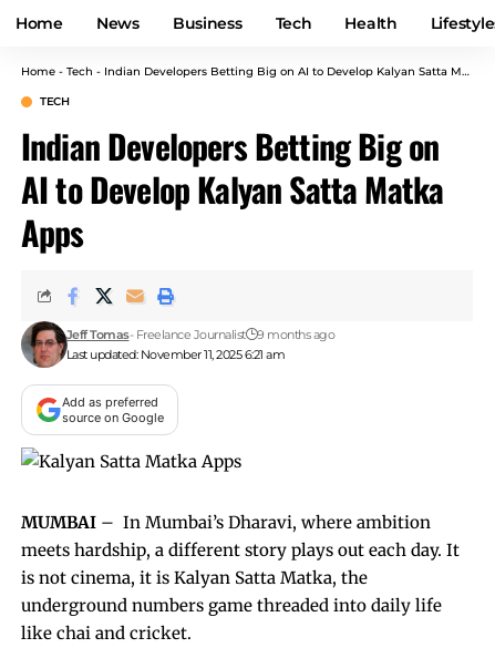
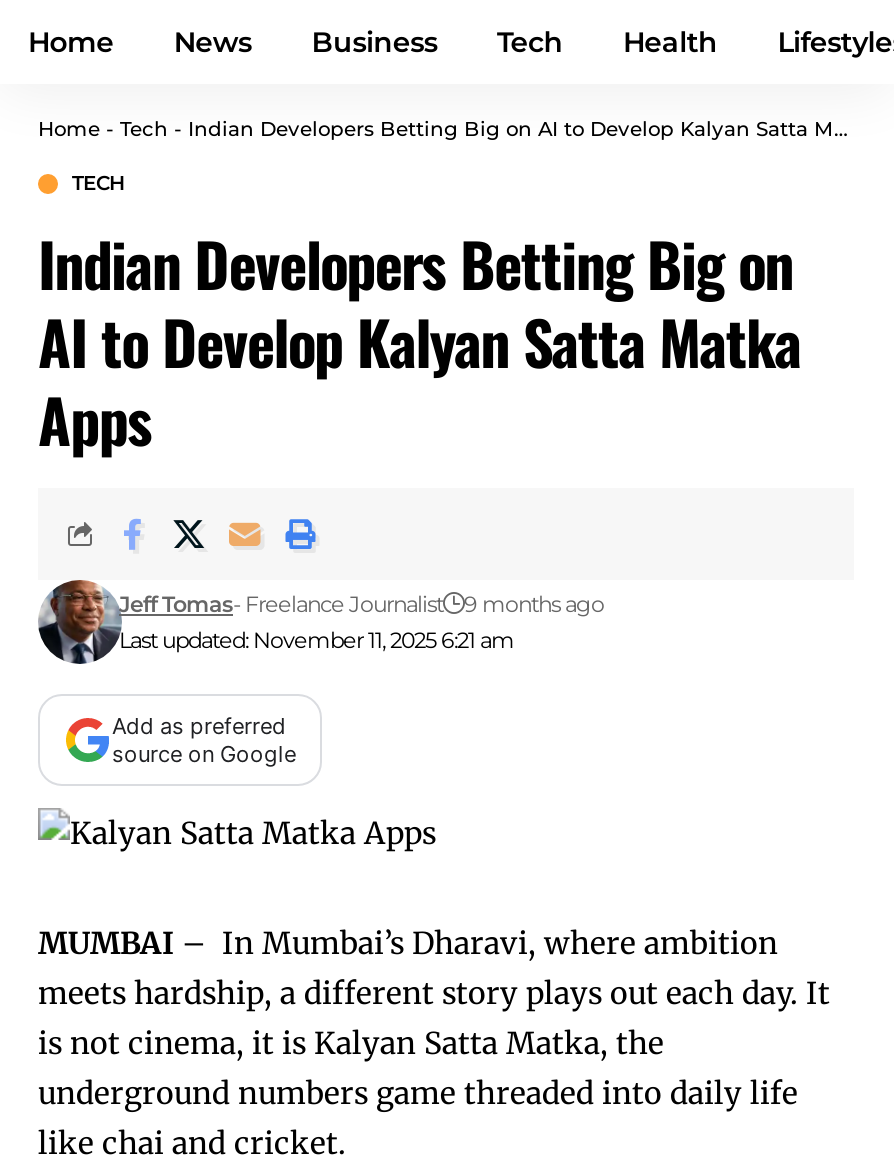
[22,321,62,368] [image] -> [40,580,112,666] [image]

